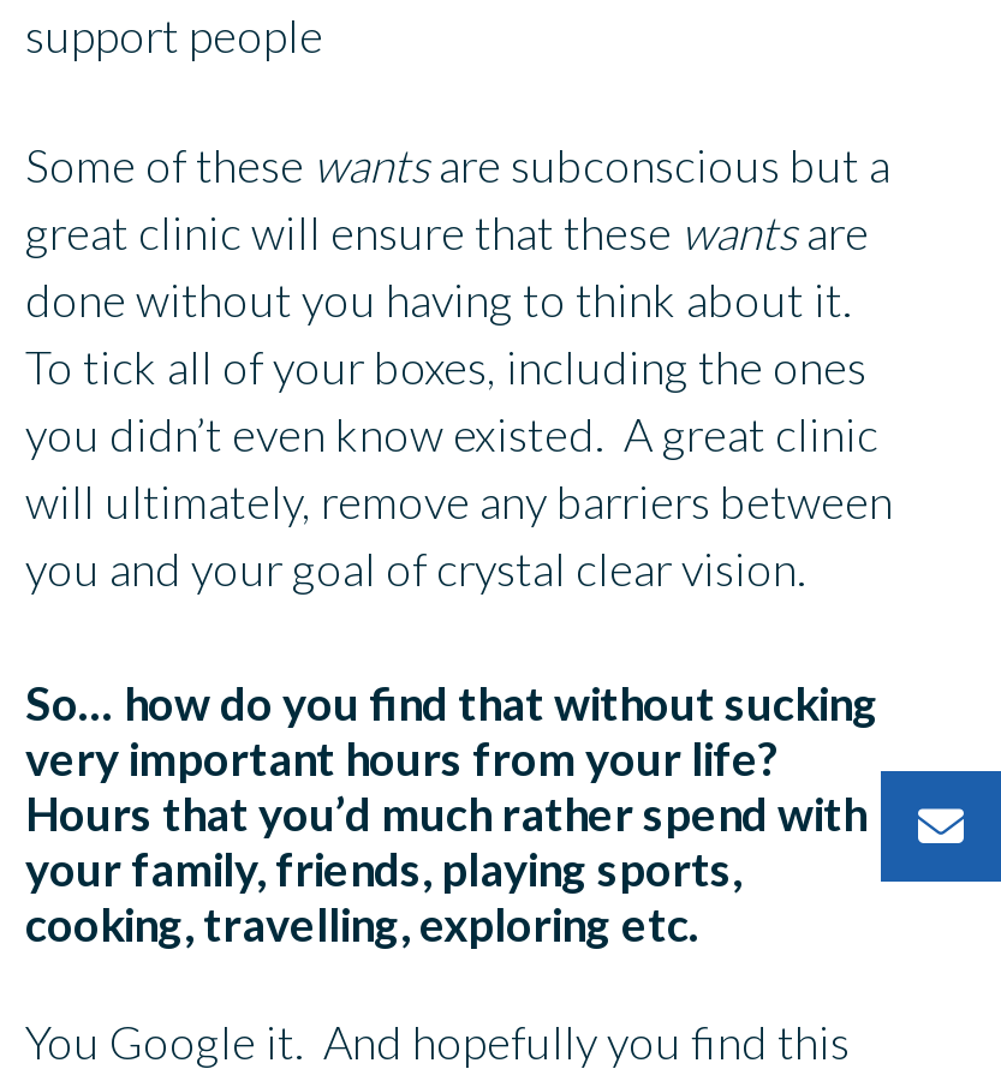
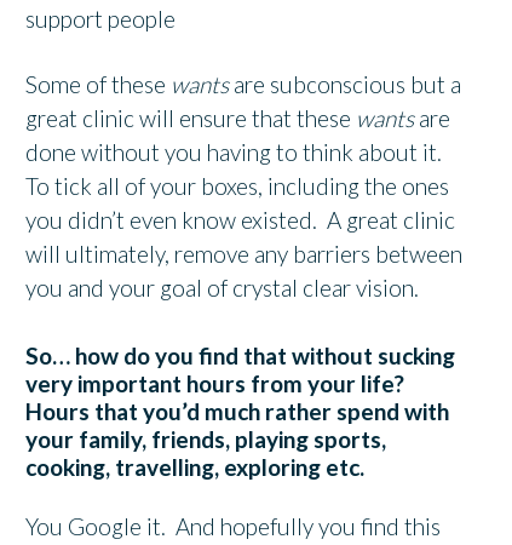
[878,769,994,884] [image] -> none

